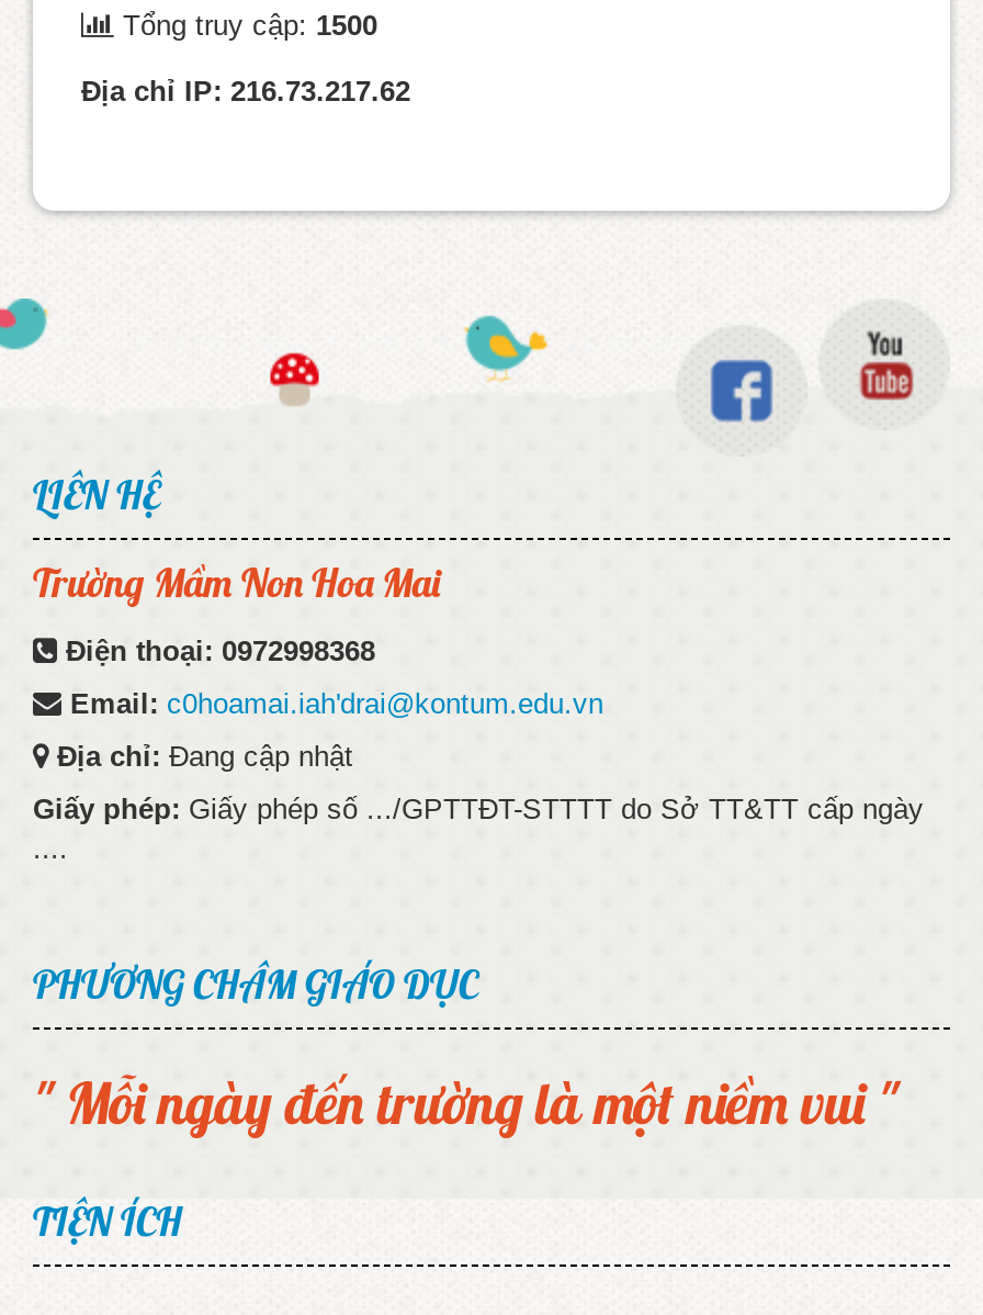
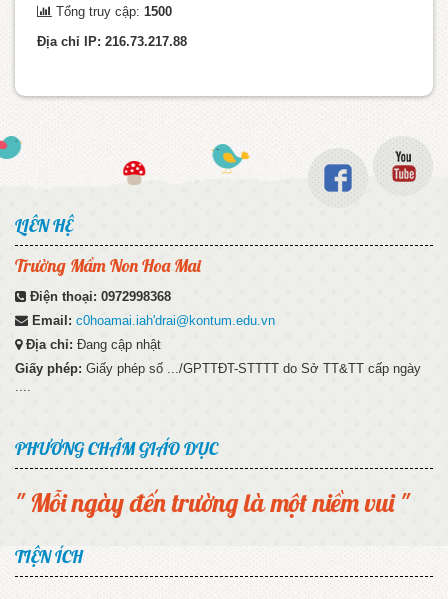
[81,75,410,108] Địa chỉ IP: 216.73.217.62 -> [37,34,187,49] Địa chỉ IP: 216.73.217.88

